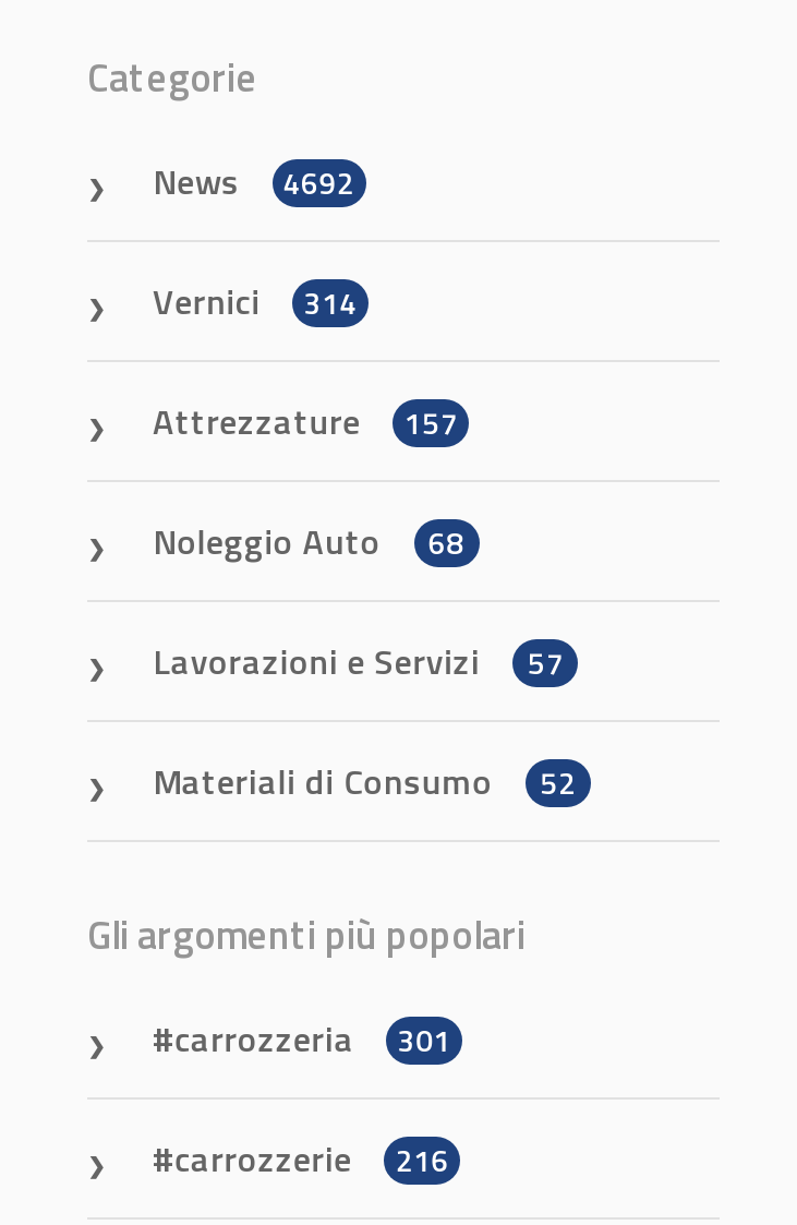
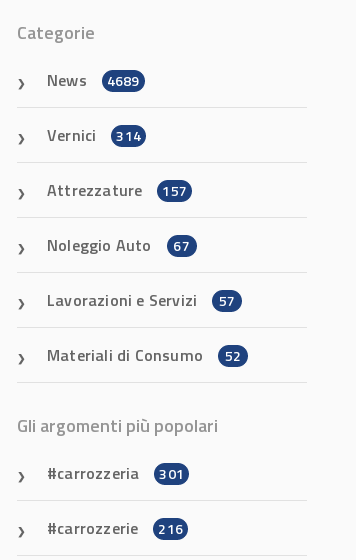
[153,155,355,207] News 4692 -> [47,68,140,92] News 4689
[153,515,464,567] Noleggio Auto 68 -> [47,233,190,257] Noleggio Auto 67

